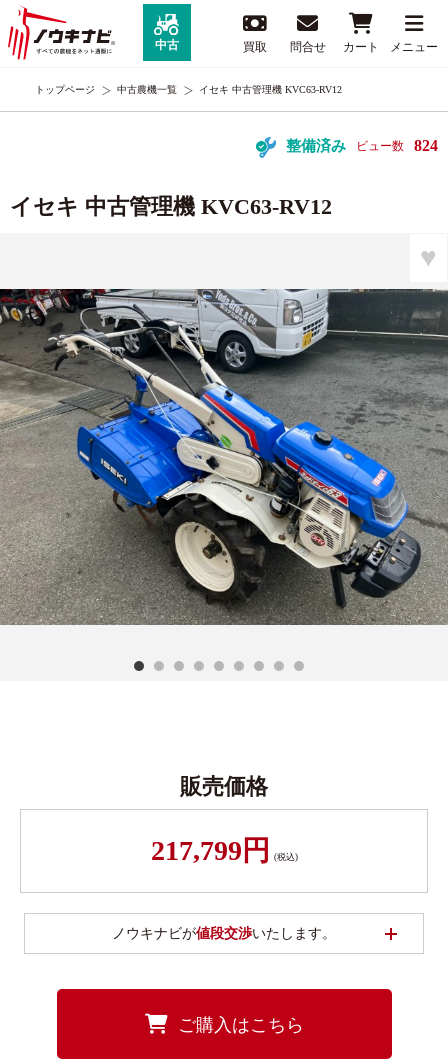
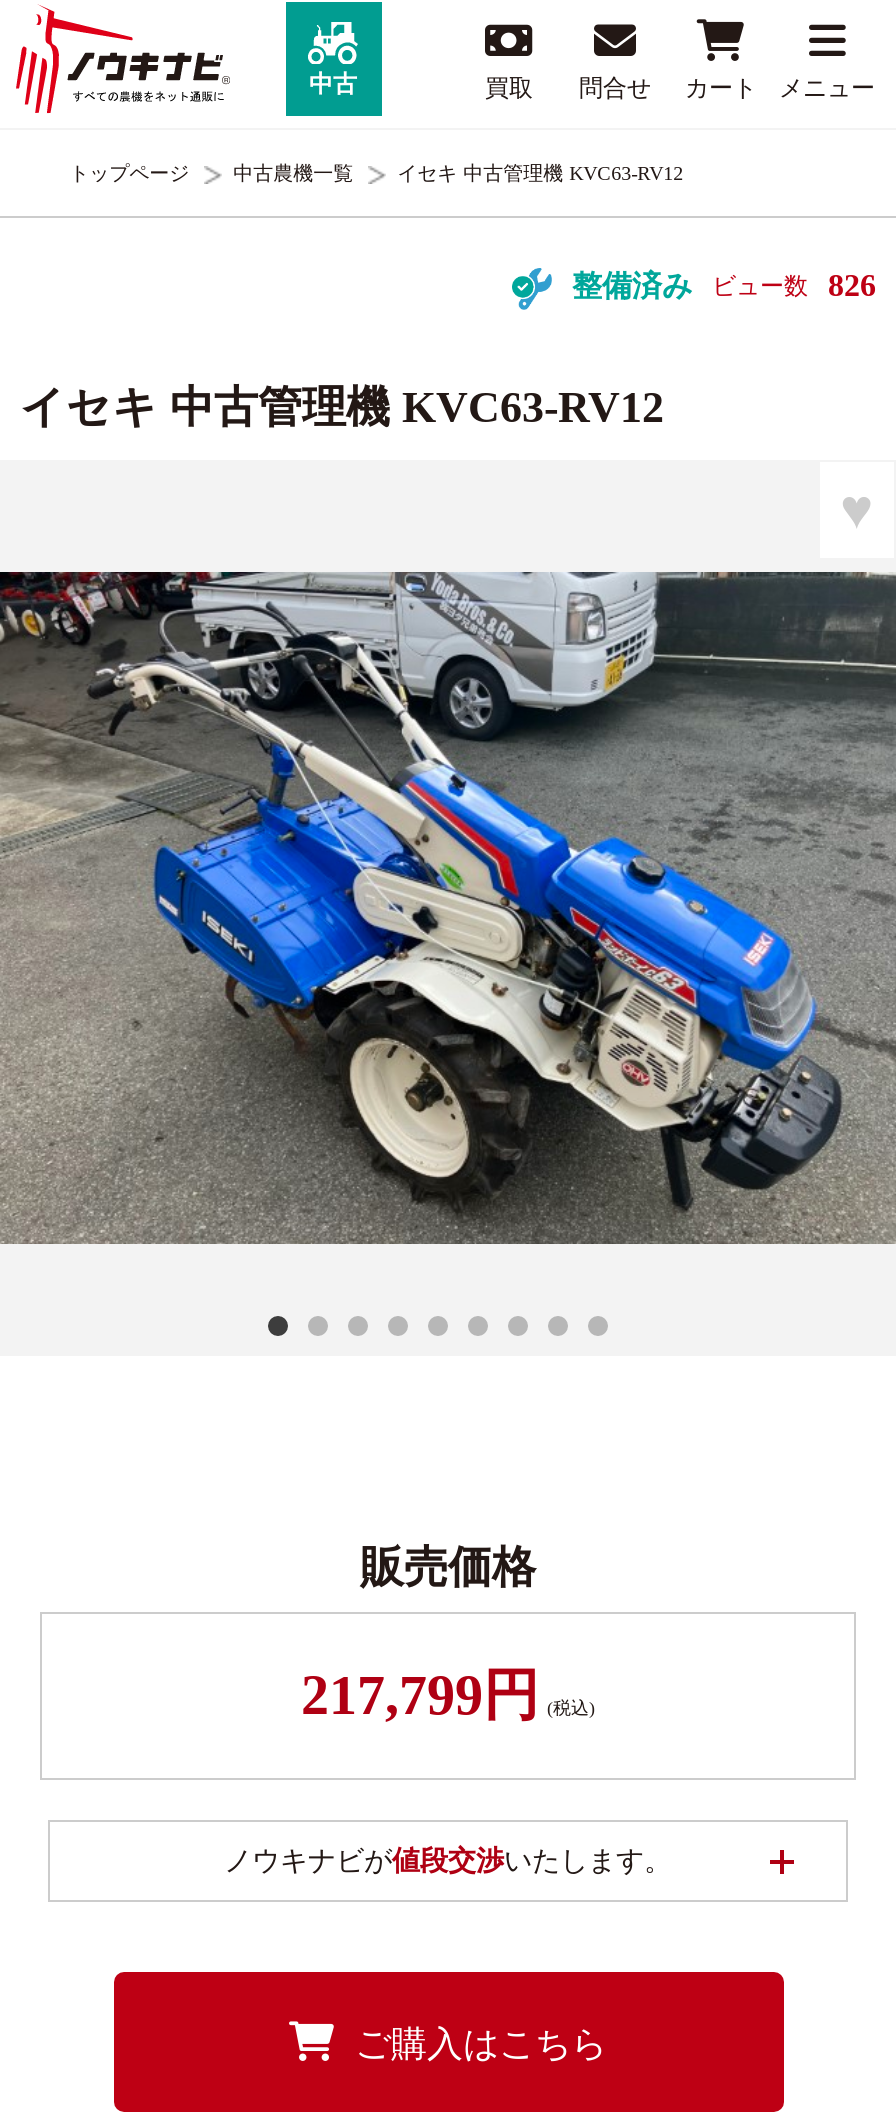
[286,137,438,154] 整備済み ビュー数 824 -> [572,268,876,302] 整備済み ビュー数 826

